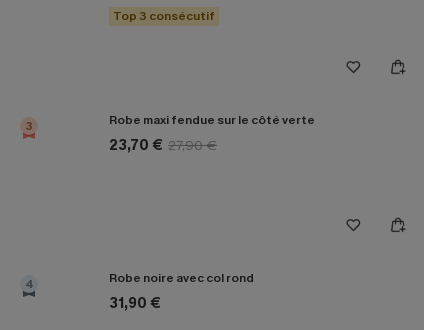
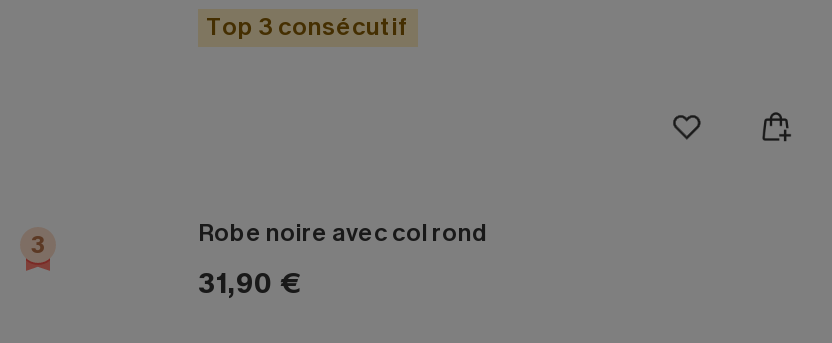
[109,112,315,155] Robe maxi fendue sur le côté verte | 23,70 € 27,90 € -> none
[24,275,33,291] 4 -> none

